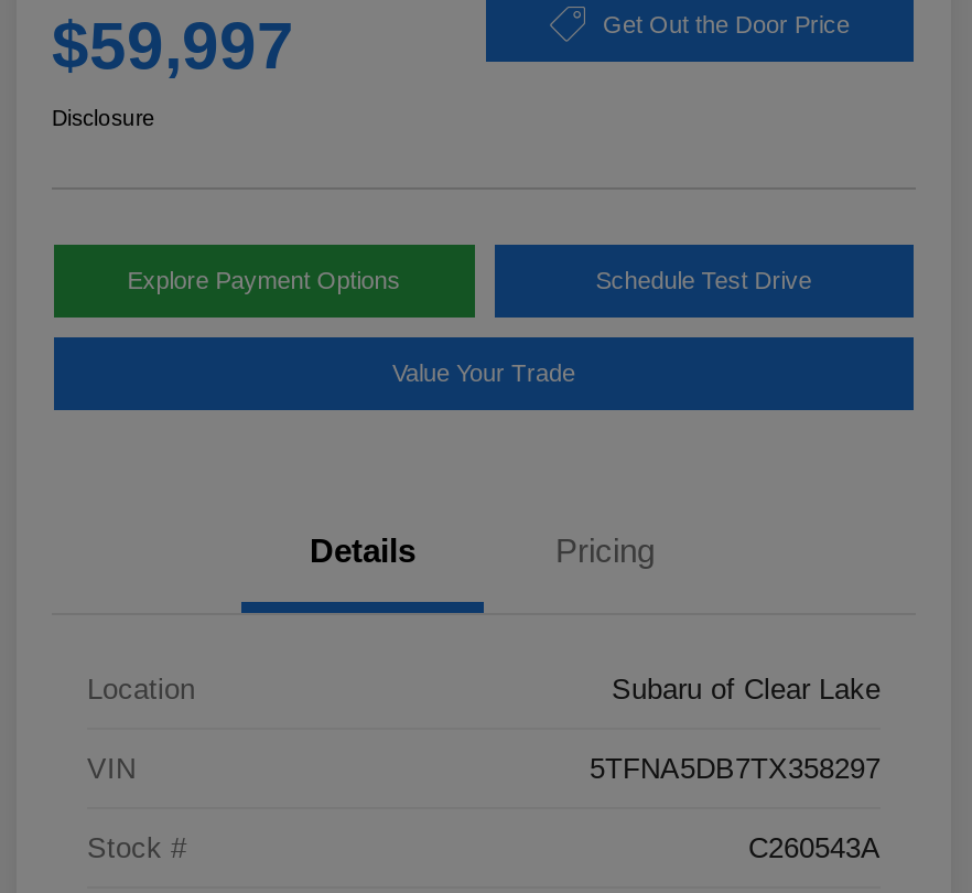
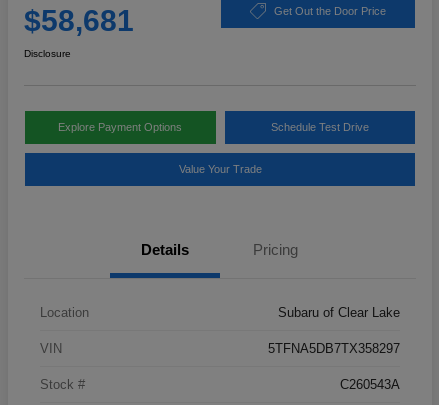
[52,9,294,82] $59,997 -> [24,4,134,37] $58,681

